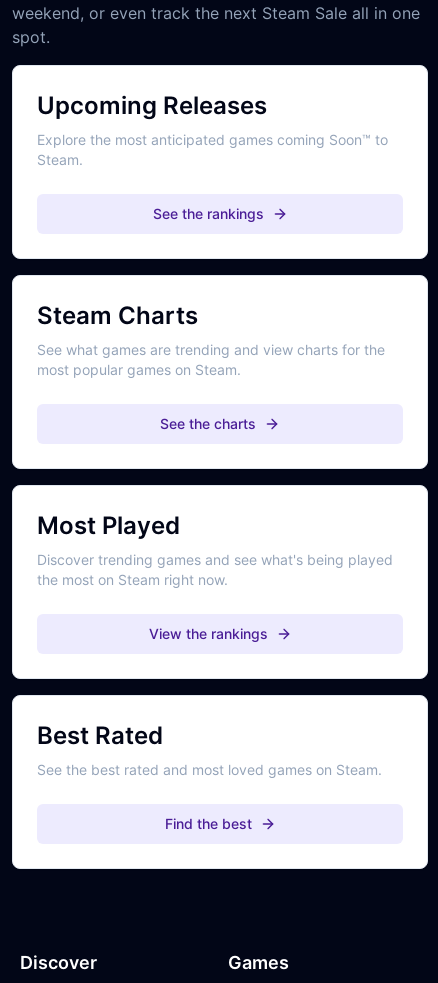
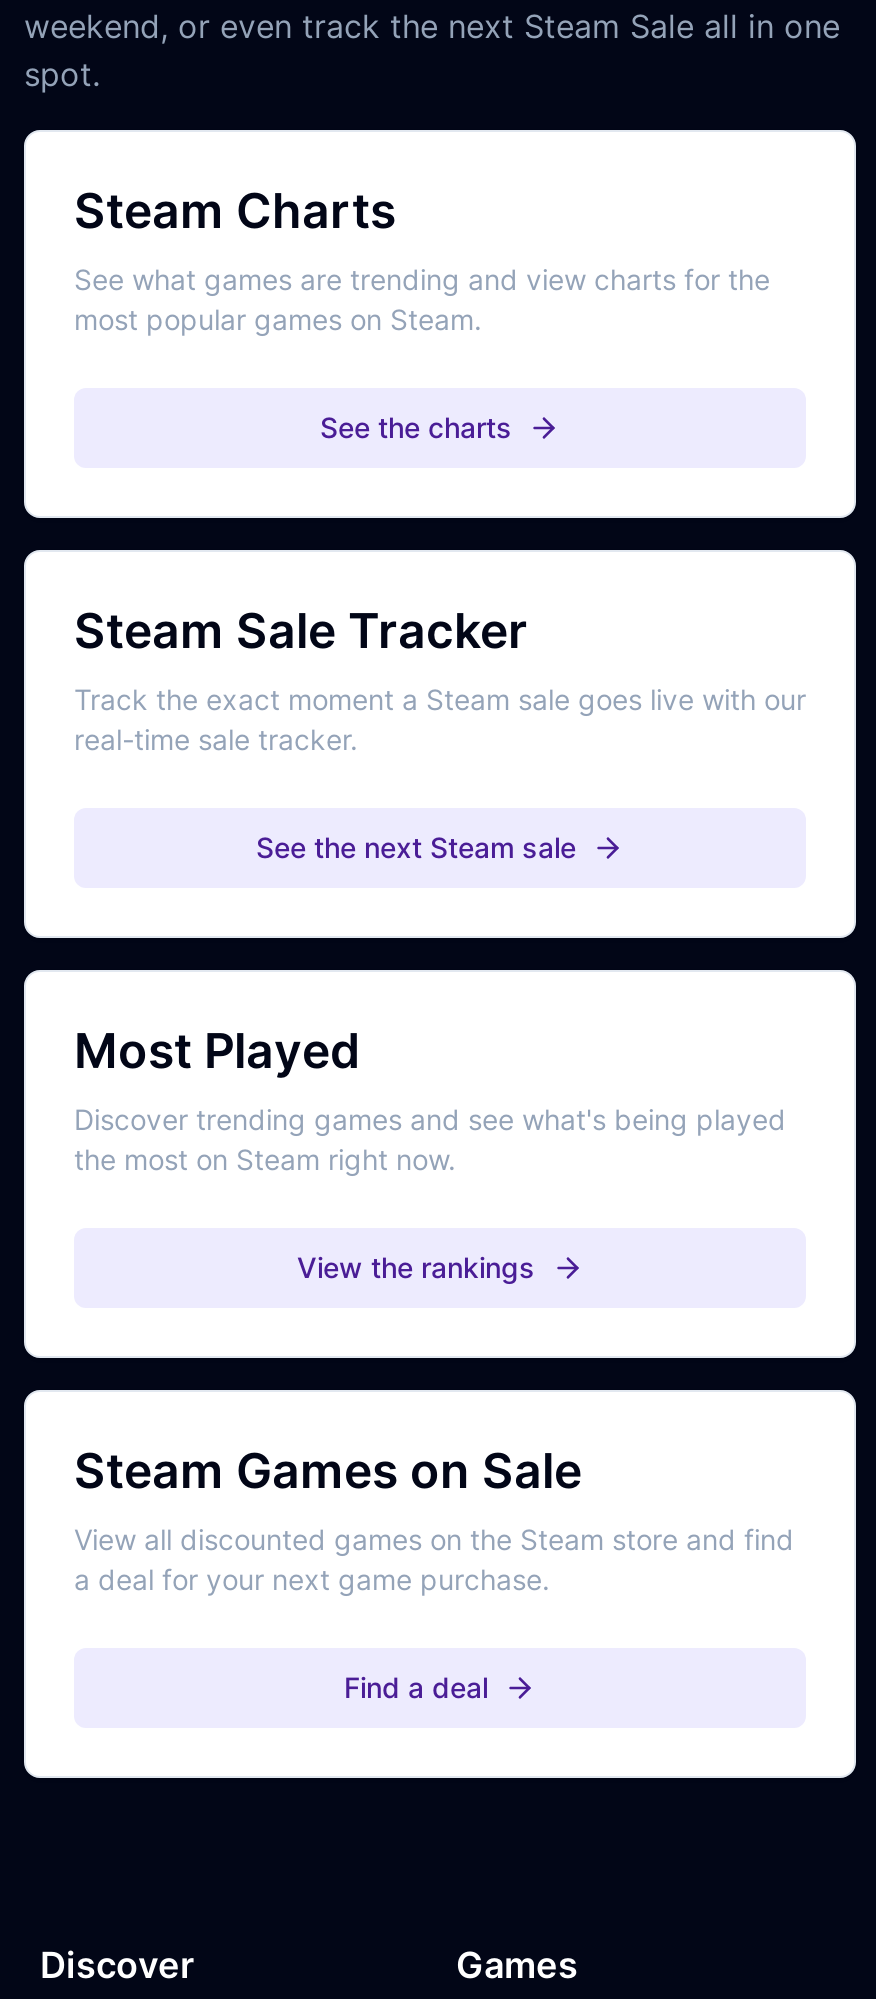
[37,91,388,222] Upcoming Releases | Explore the most anticipated games coming Soon™ to | Steam. | See the rankings -> none
moved [37,301,385,432] -> [74,181,770,443]: Steam Charts | See what games are trending and view charts for the | most popular games on Steam. | See the charts
none -> [74,601,806,863] Steam Sale Tracker | Track the exact moment a Steam sale goes live with our | real-time sale tracker. | See the next Steam sale
[37,721,382,778] Best Rated | See the best rated and most loved games on Steam. -> [74,1441,794,1595] Steam Games on Sale | View all discounted games on the Steam store and find | a deal for your next game purchase.
[164,815,251,832] Find the best -> [344,1669,488,1703] Find a deal

